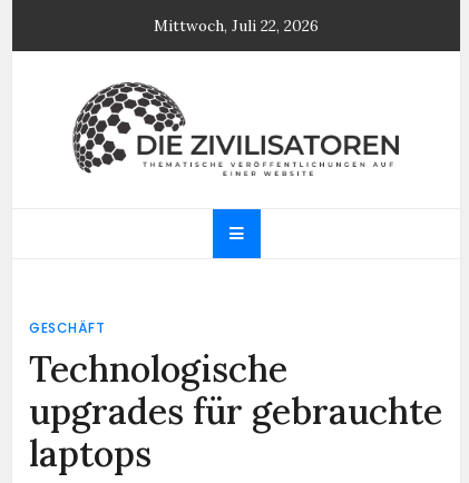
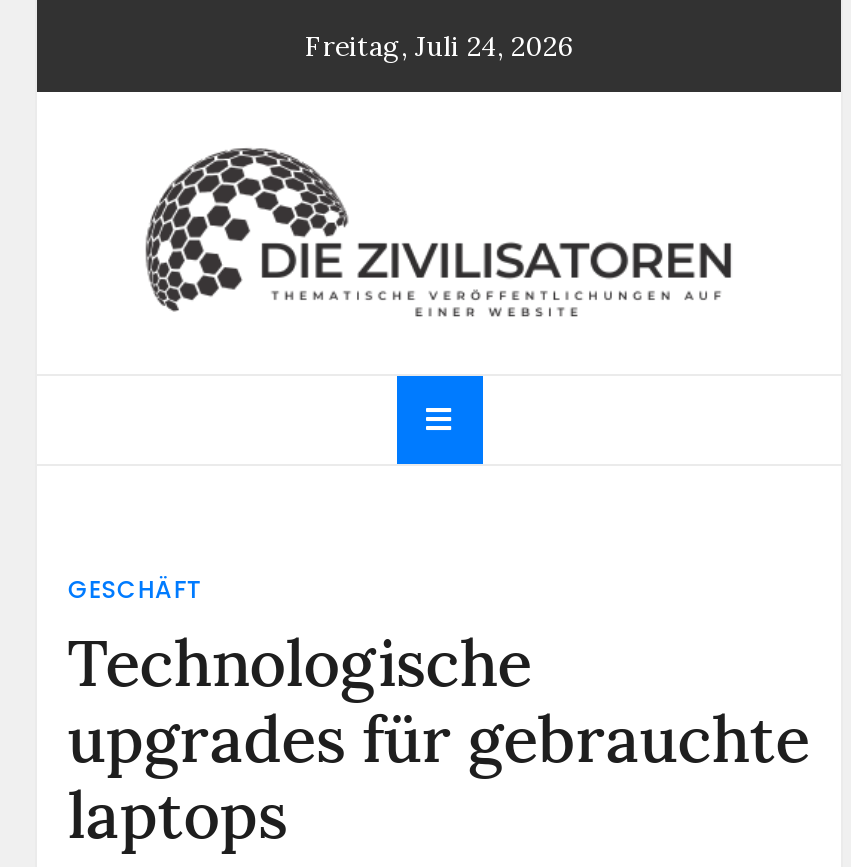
[154,16,319,36] Mittwoch, Juli 22, 2026 -> [305,28,573,64] Freitag, Juli 24, 2026

